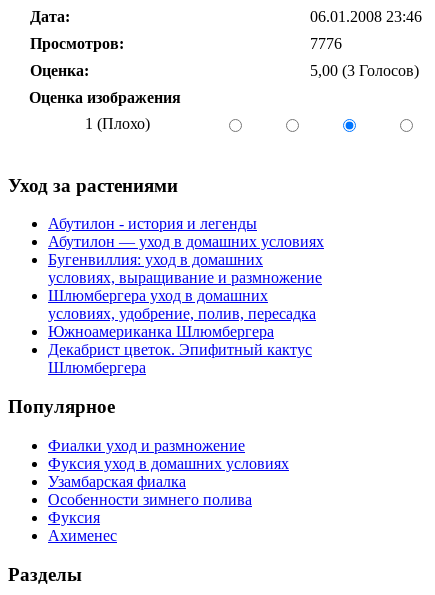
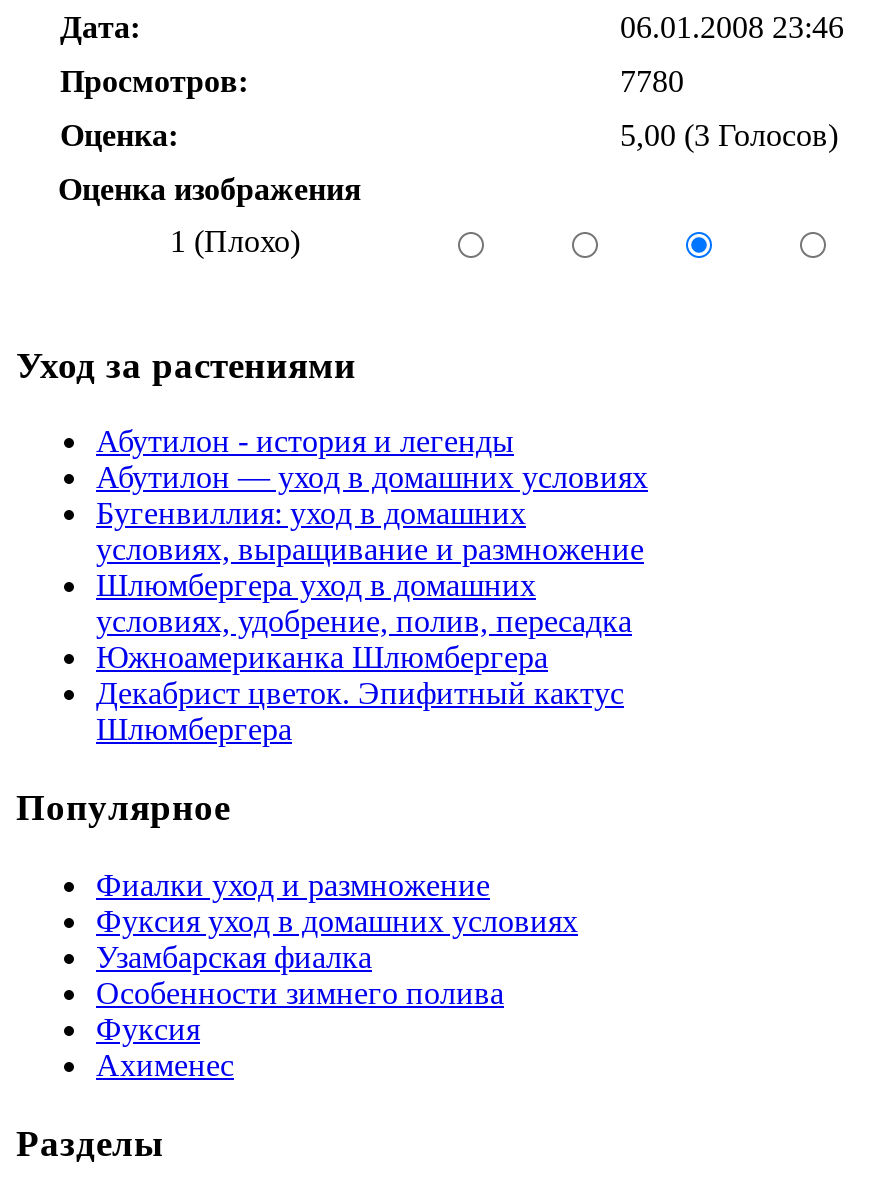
[310,35,342,52] 7776 -> [620,64,684,98] 7780

